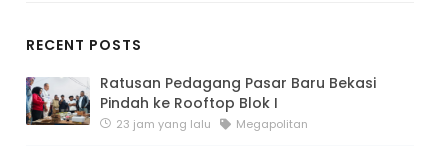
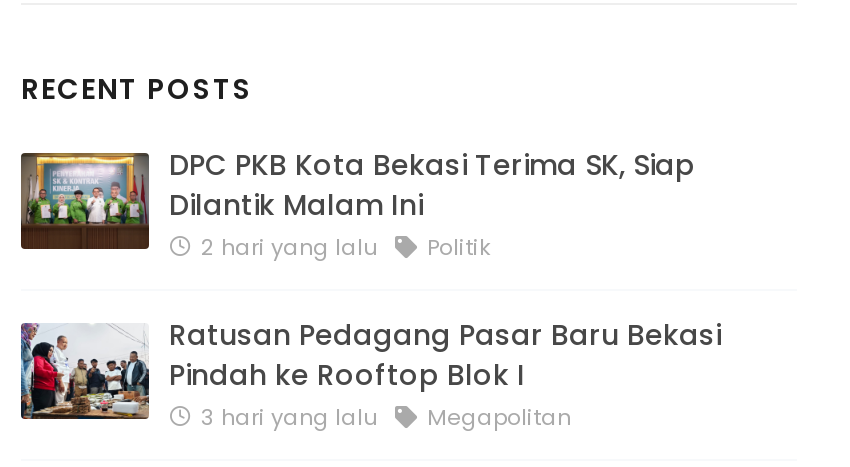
none -> [19,144,695,262] [image] | DPC PKB Kota Bekasi Terima SK, Siap | Dilantik Malam Ini | 2 hari yang lalu | Politik
[113,116,211,132] 23 jam yang lalu -> [195,400,377,432] 3 hari yang lalu

